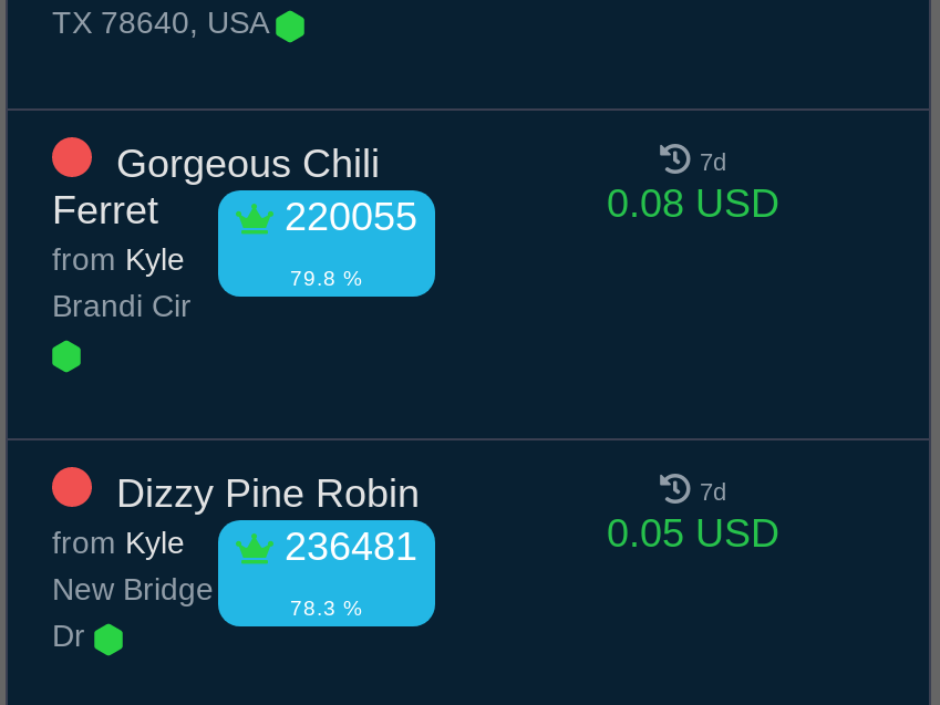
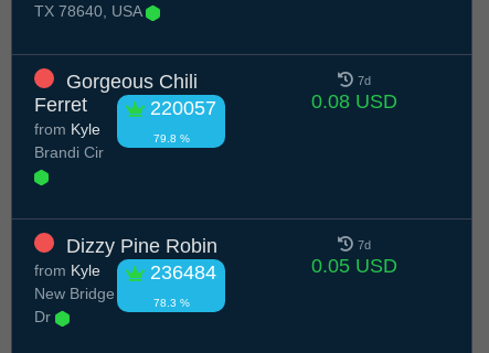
[273,196,417,240] 220055 -> [145,98,216,120] 220057
[273,525,417,570] 236481 -> [145,262,216,284] 236484

